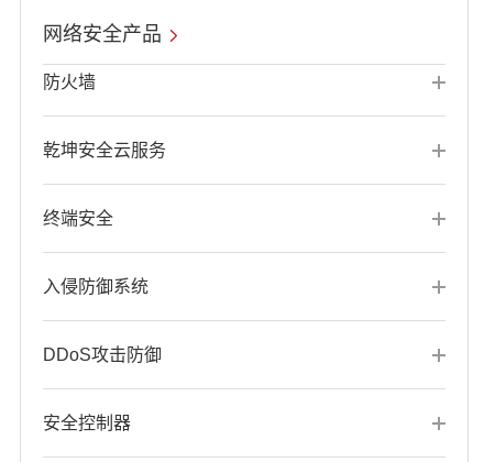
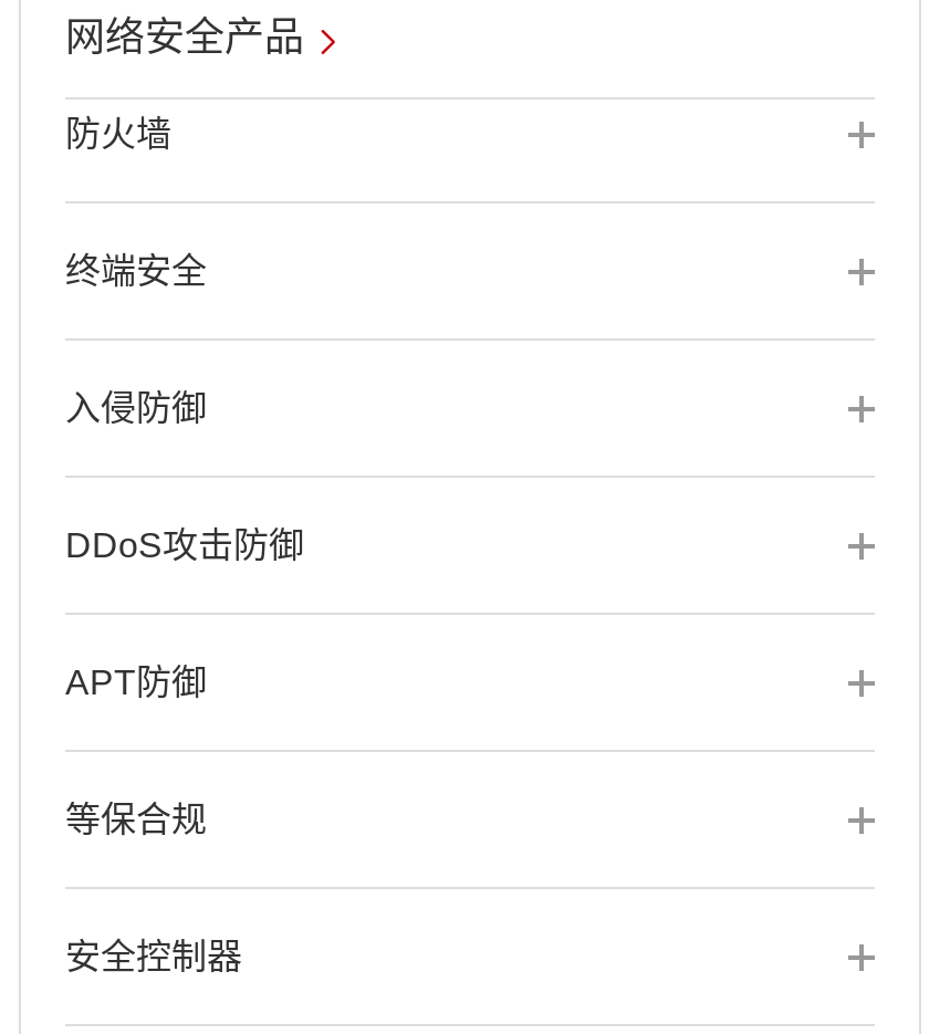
[43,141,166,159] 乾坤安全云服务 -> none
moved [43,209,113,228] -> [65,252,207,290]: 终端安全
[43,277,148,296] 入侵防御系统 -> [65,389,207,427] 入侵防御
moved [43,345,162,364] -> [65,526,304,564]: DDoS攻击防御
none -> [65,664,207,701] APT防御
none -> [65,801,207,838] 等保合规

